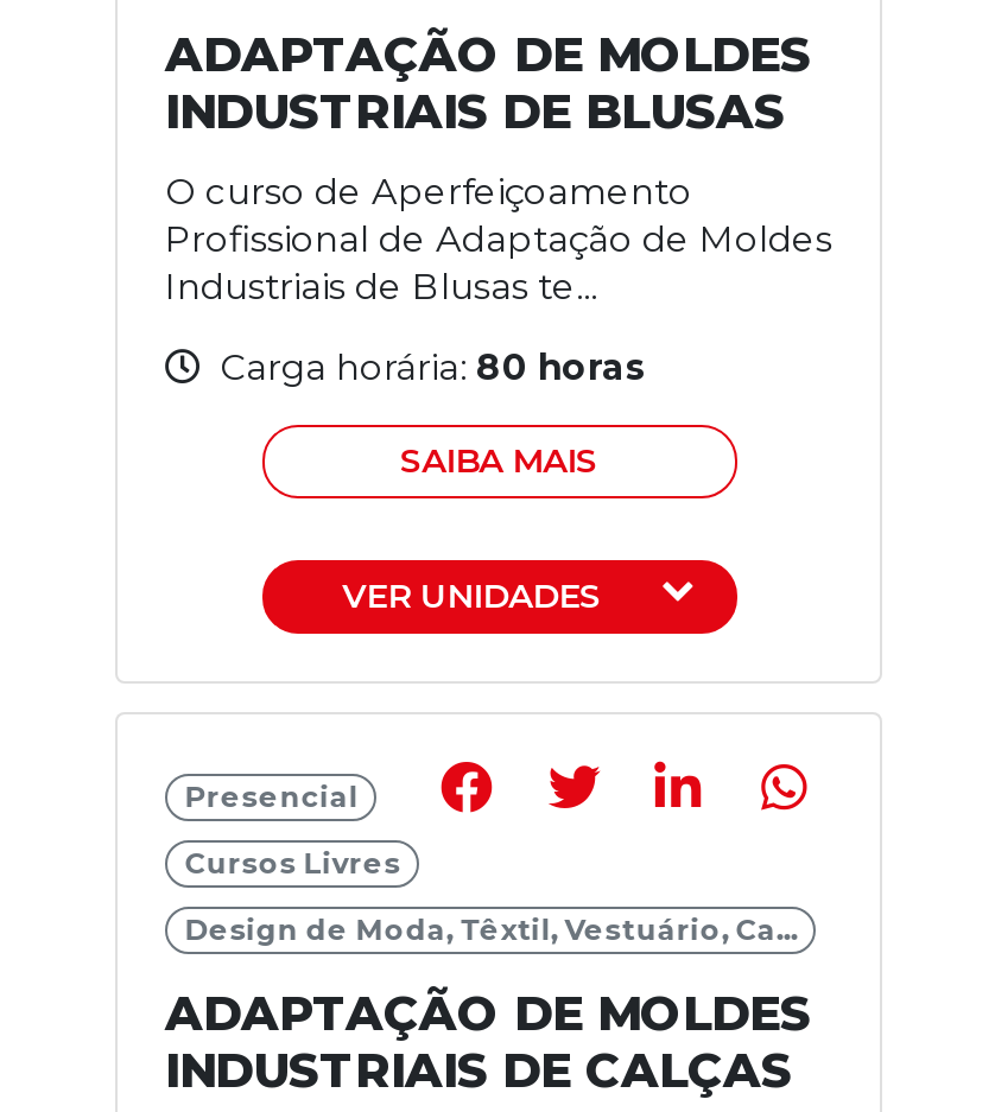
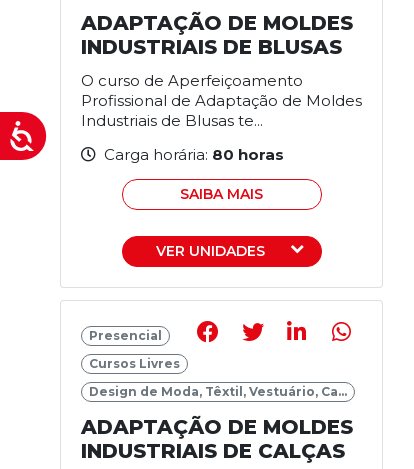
none -> [3,111,47,161] [image]

